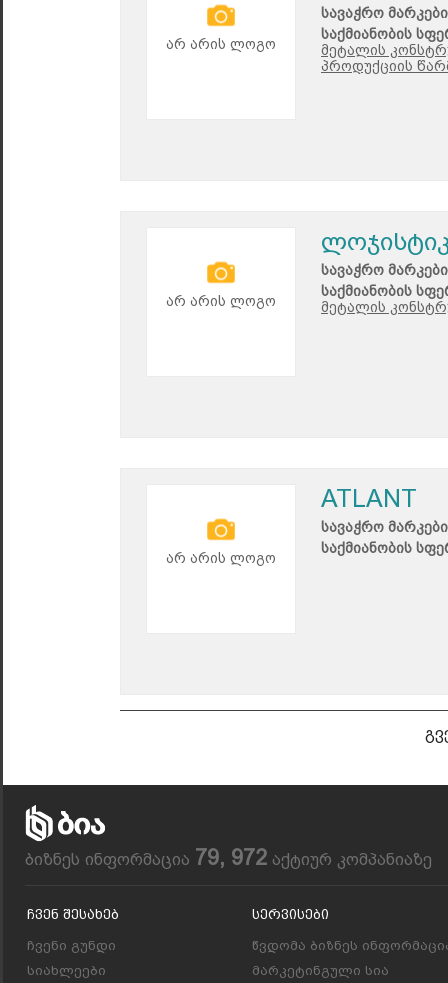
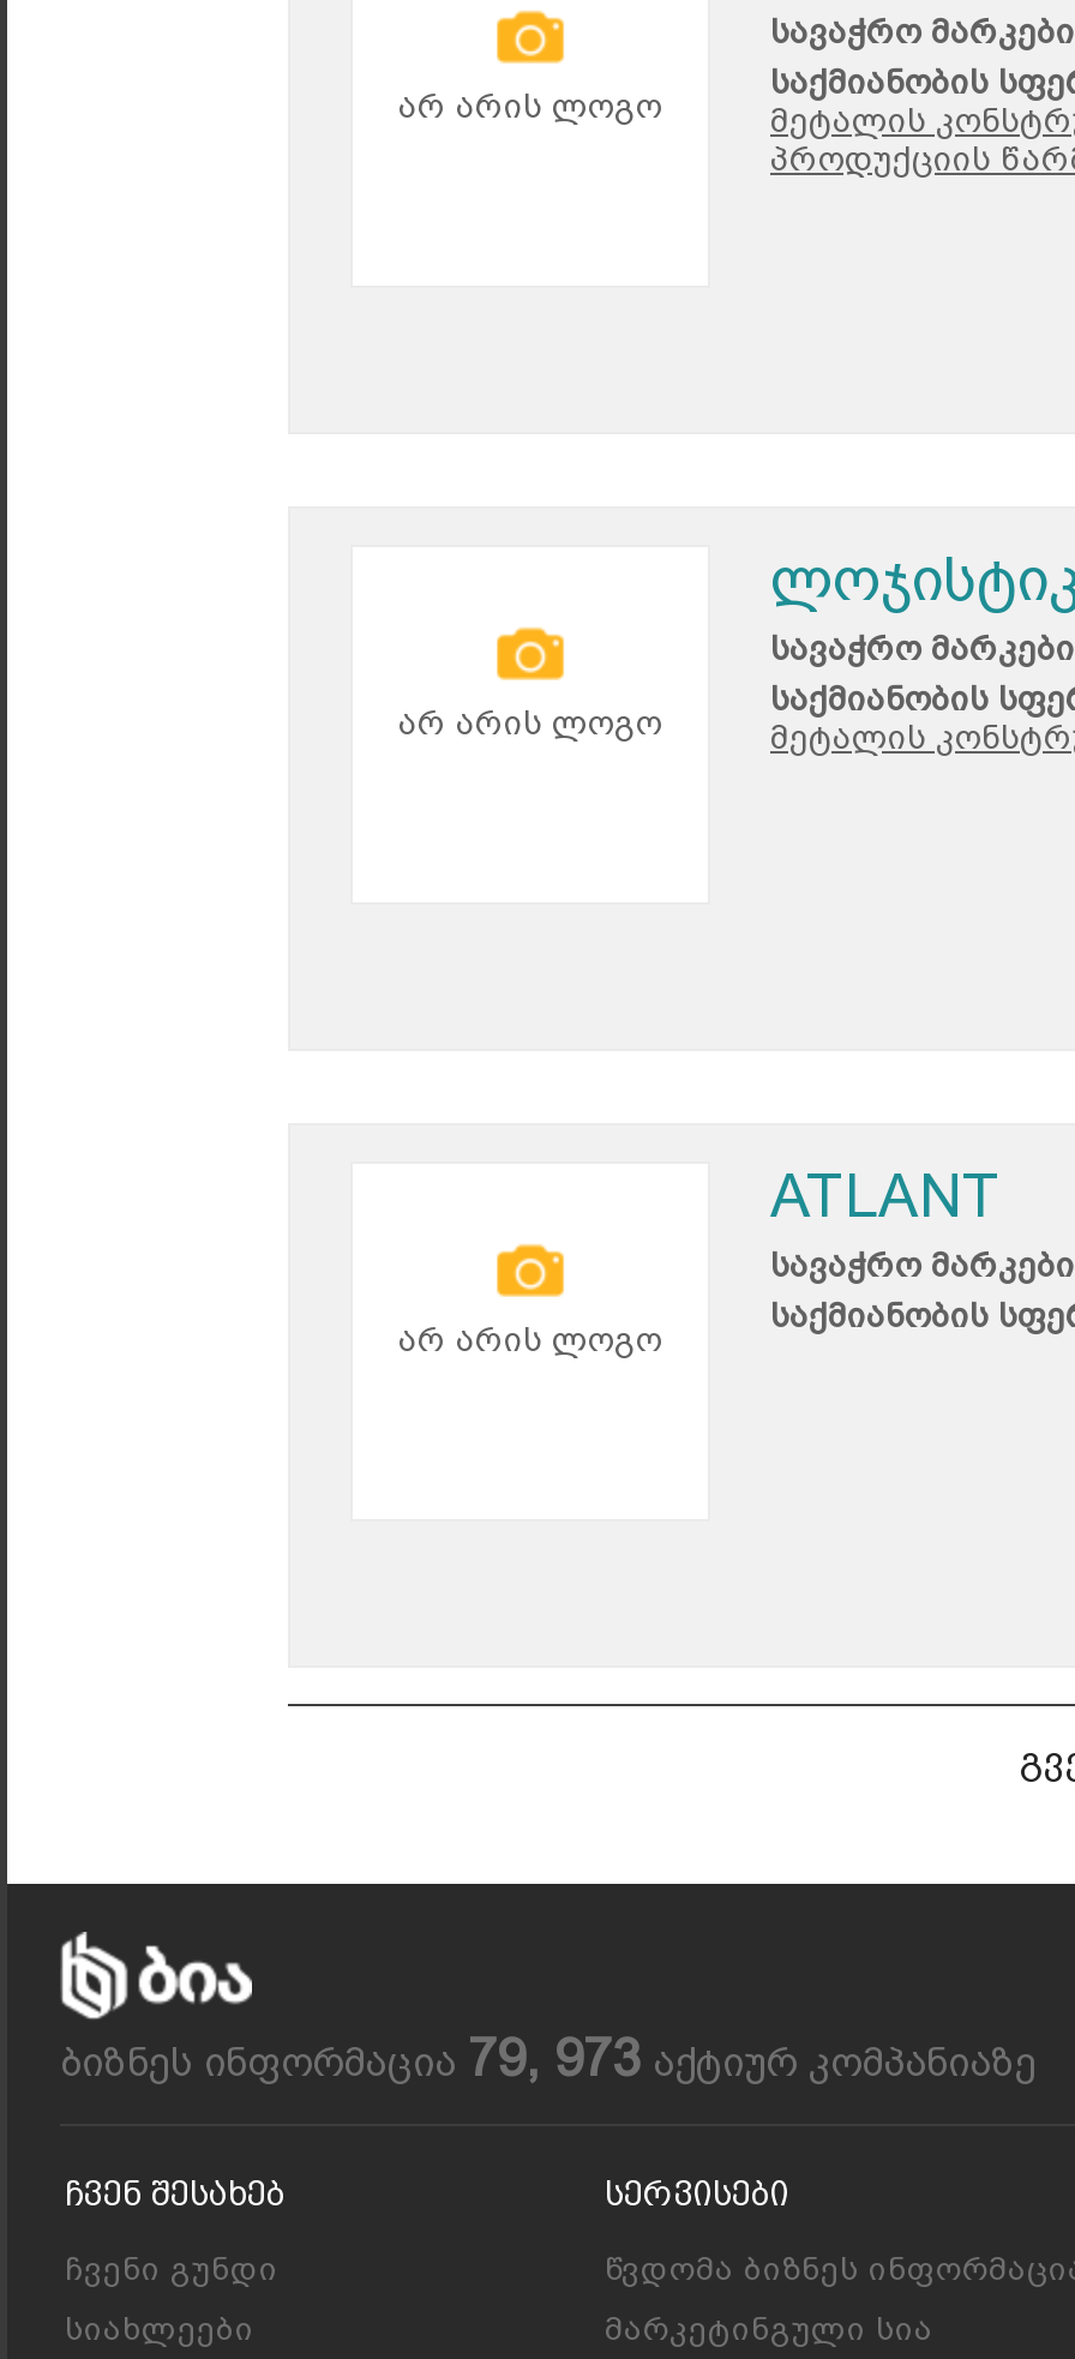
[25,845,432,870] ბიზნეს ინფორმაცია 79, 972 აქტიურ კომპანიაზე -> [60,2028,1037,2088] ბიზნეს ინფორმაცია 79, 973 აქტიურ კომპანიაზე

